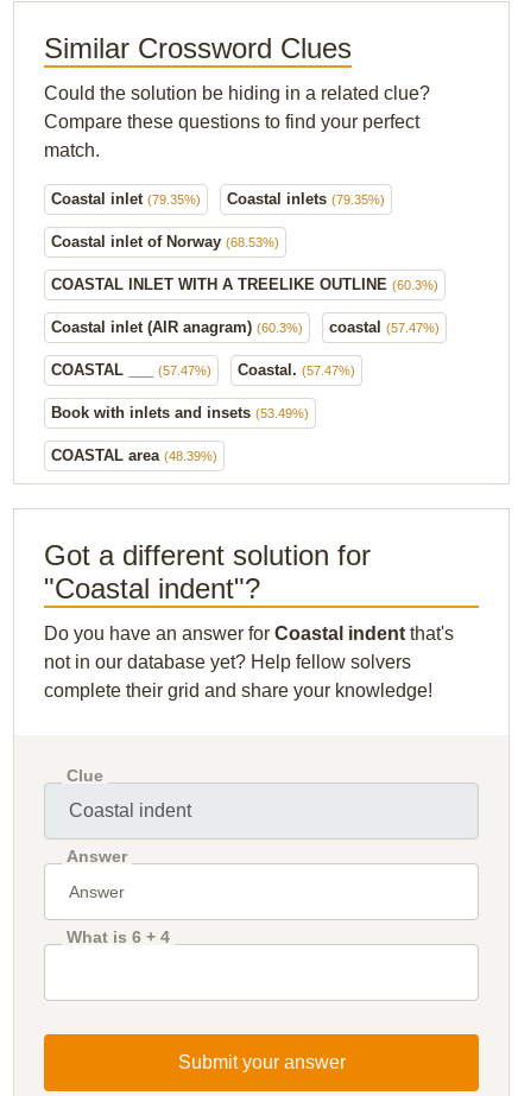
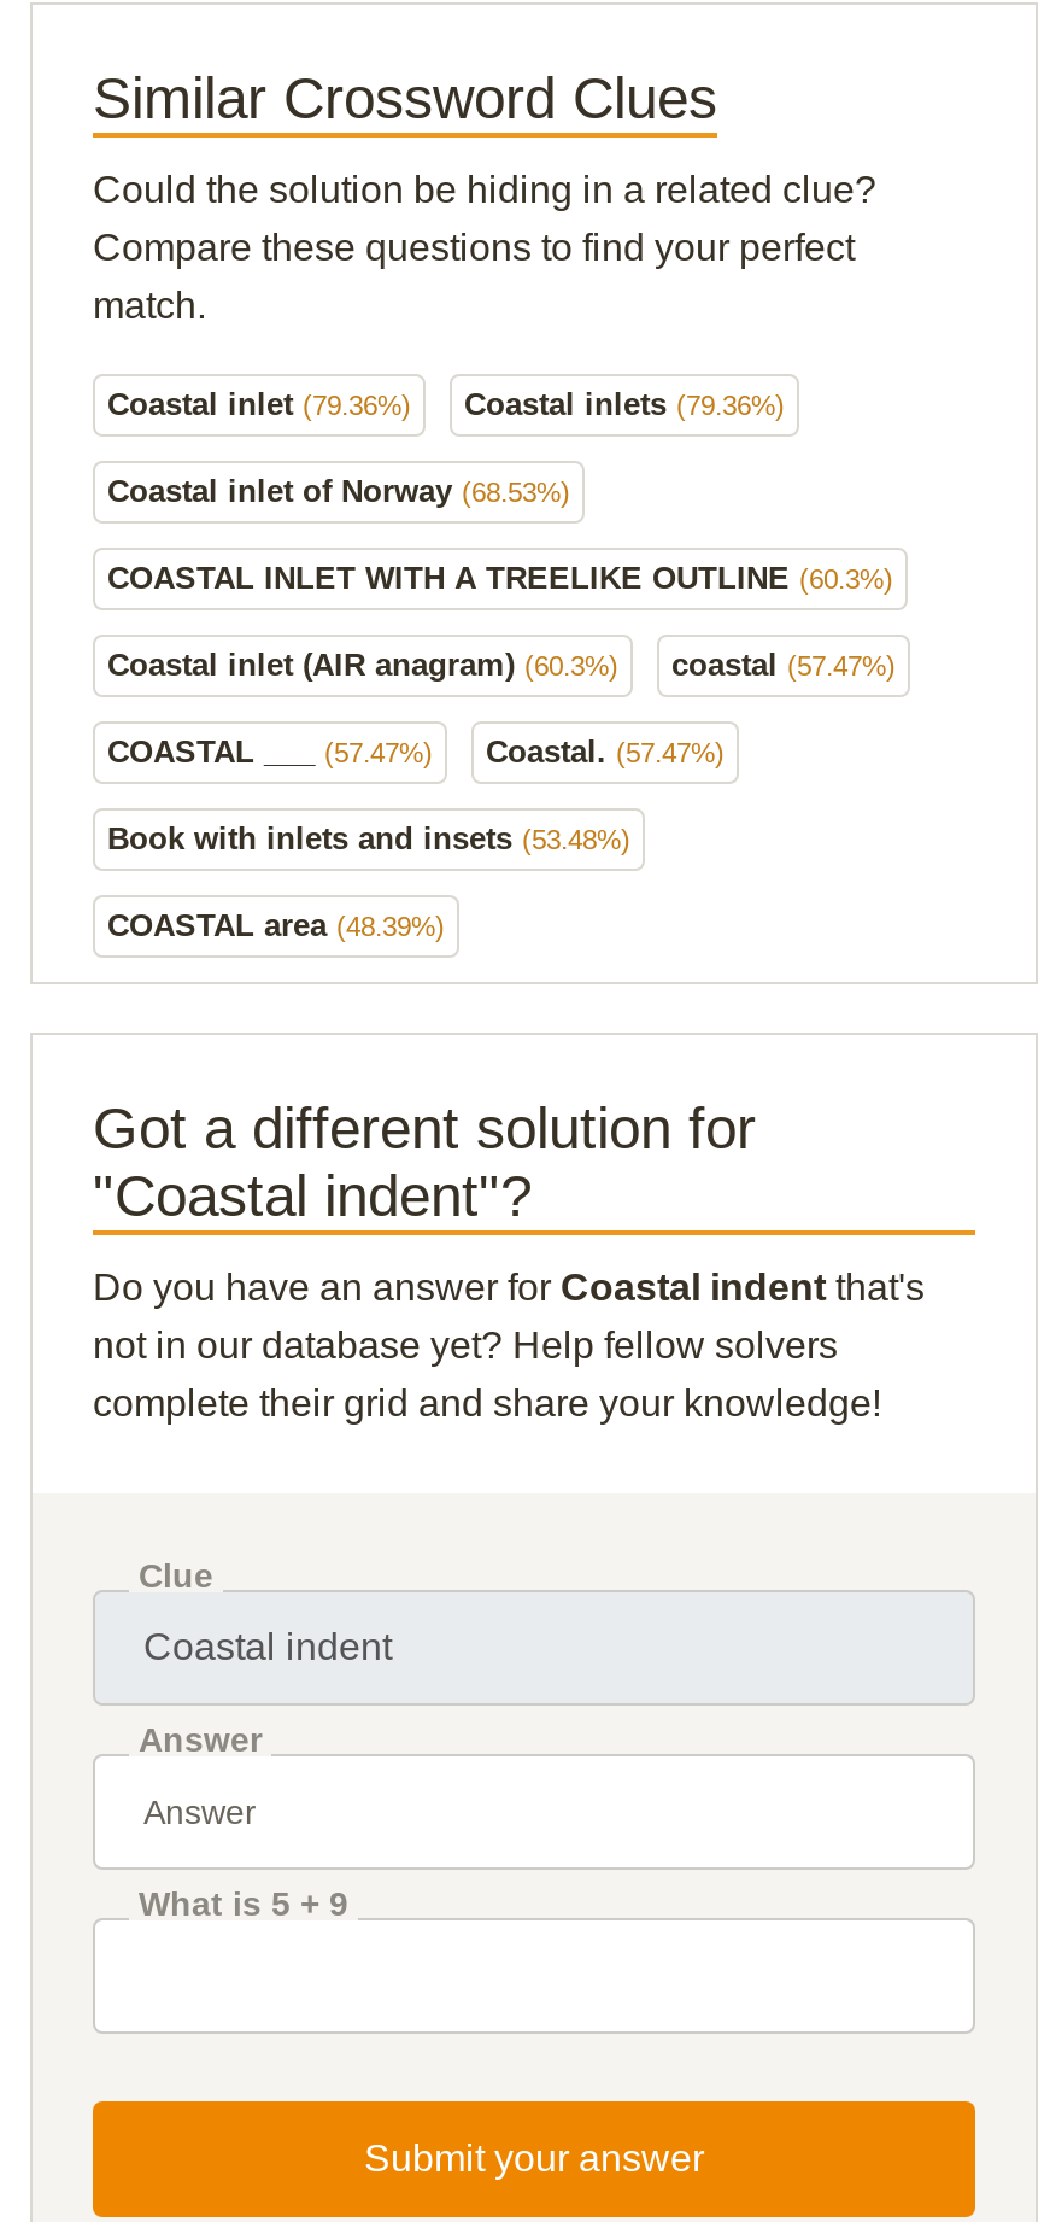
[51,190,201,207] Coastal inlet (79.35%) -> [107,385,411,421] Coastal inlet (79.36%)
[227,190,385,207] Coastal inlets (79.35%) -> [464,385,785,421] Coastal inlets (79.36%)
[51,403,309,421] Book with inlets and insets (53.49%) -> [107,819,630,856] Book with inlets and insets (53.48%)
[67,927,170,946] What is 6 + 4 -> [139,1883,348,1922] What is 5 + 9

